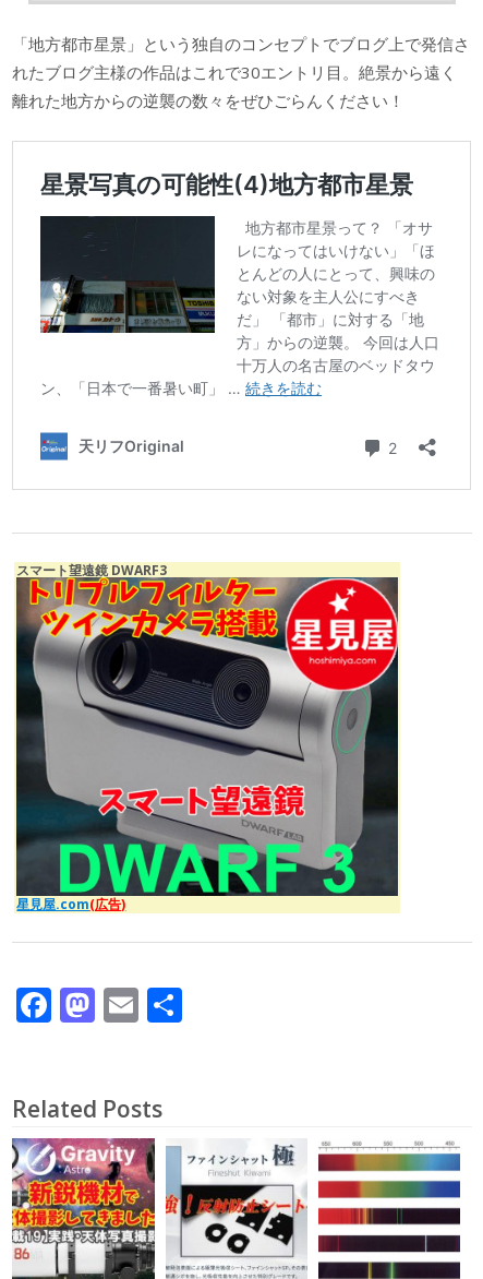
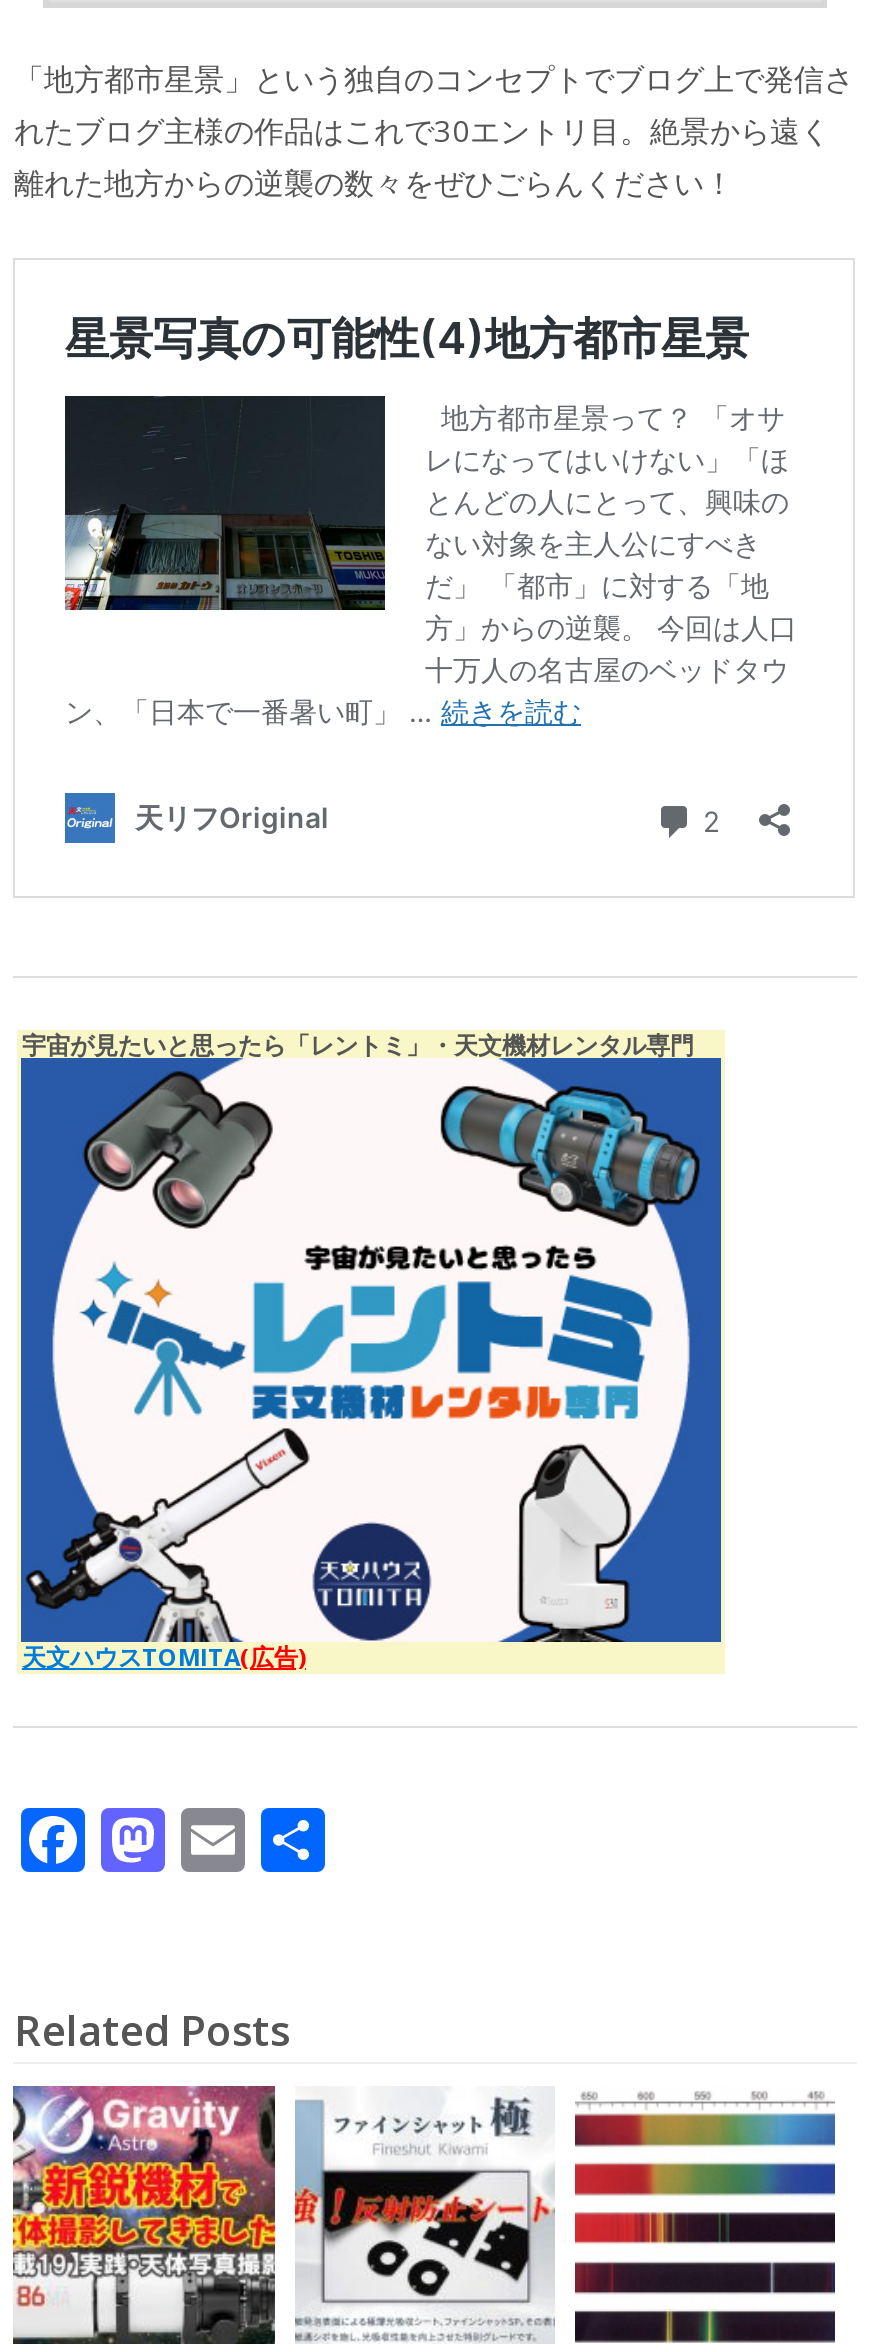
[17,561,167,580] スマート望遠鏡 DWARF3 -> [22,1028,694,1062] 宇宙が見たいと思ったら「レントミ」・天文機材レンタル専門
[15,588,399,913] [image] | 星見屋.com(広告) -> [19,1078,723,1674] [image] | 天文ハウスTOMITA(広告)

